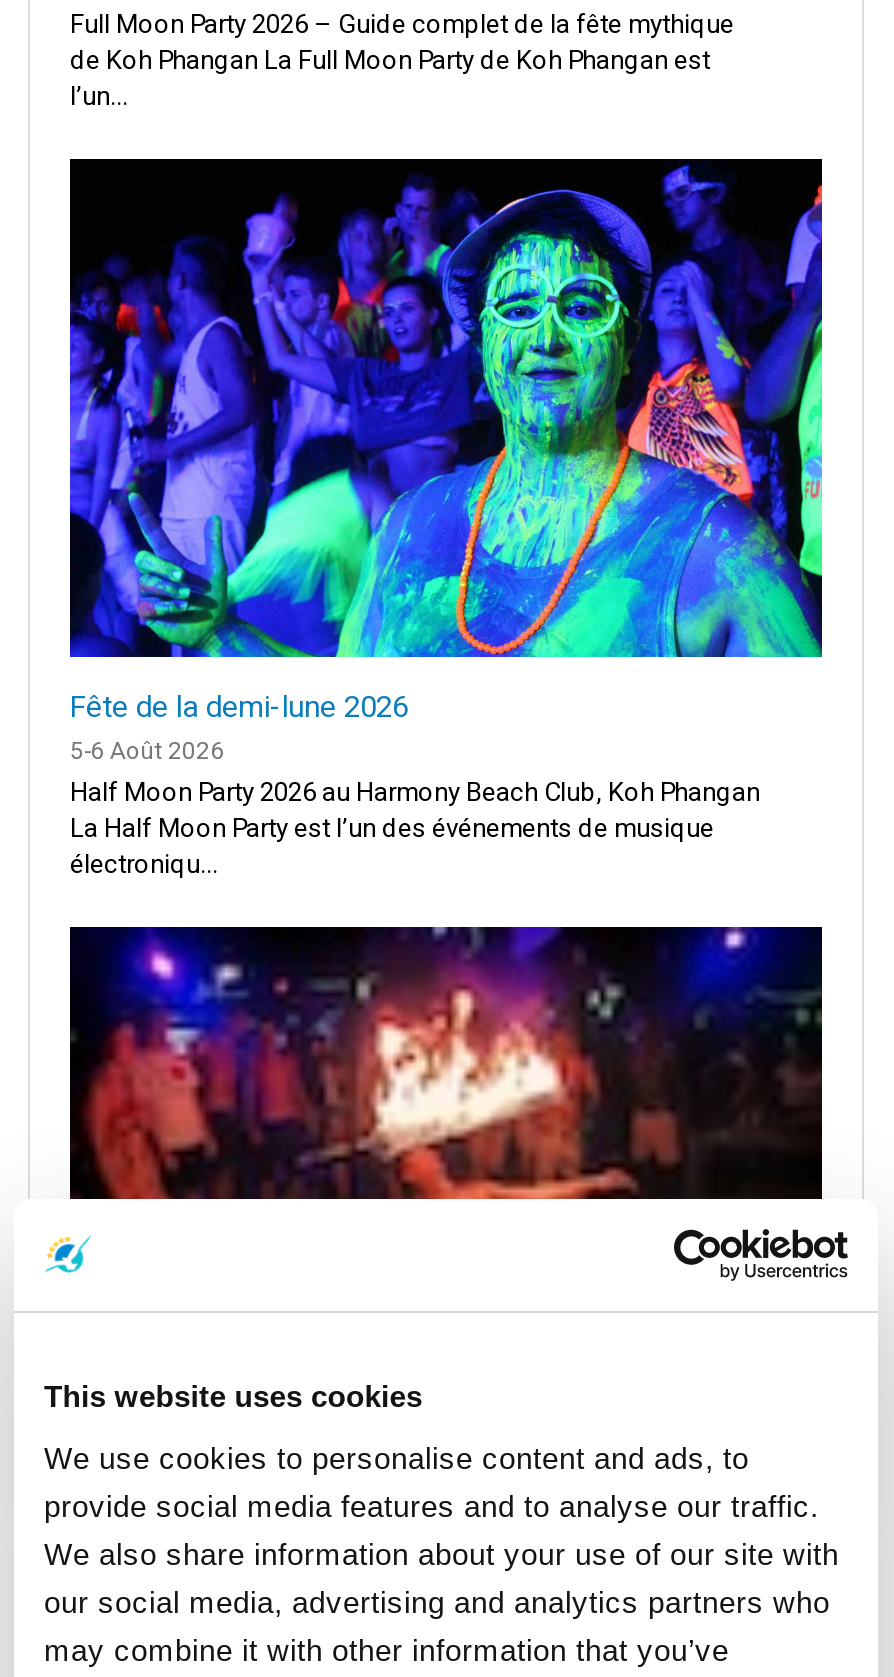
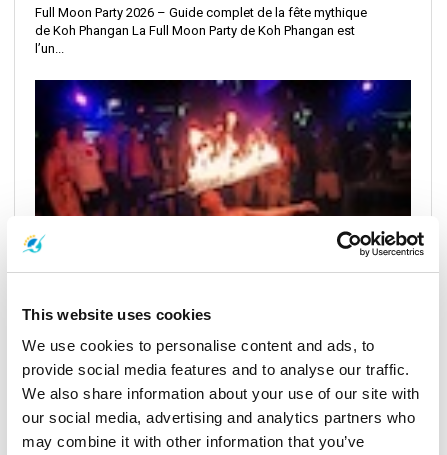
[68,158,824,879] [image] | Fête de la demi-lune 2026 | 5-6 Août 2026 | Half Moon Party 2026 au Harmony Beach Club, Koh Phangan | La Half Moon Party est l’un des événements de musique | électroniqu... -> none

